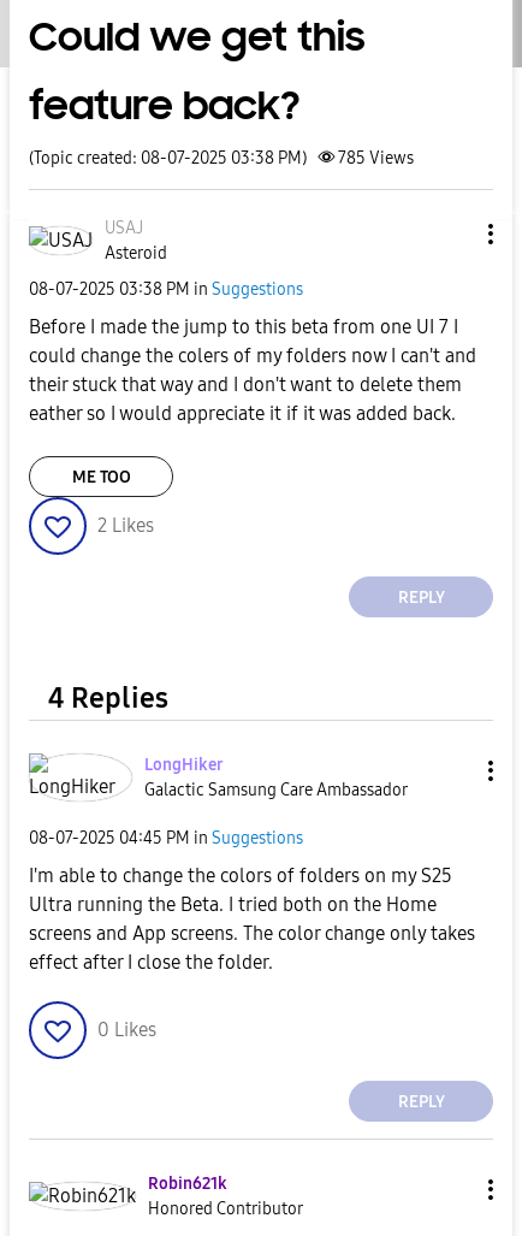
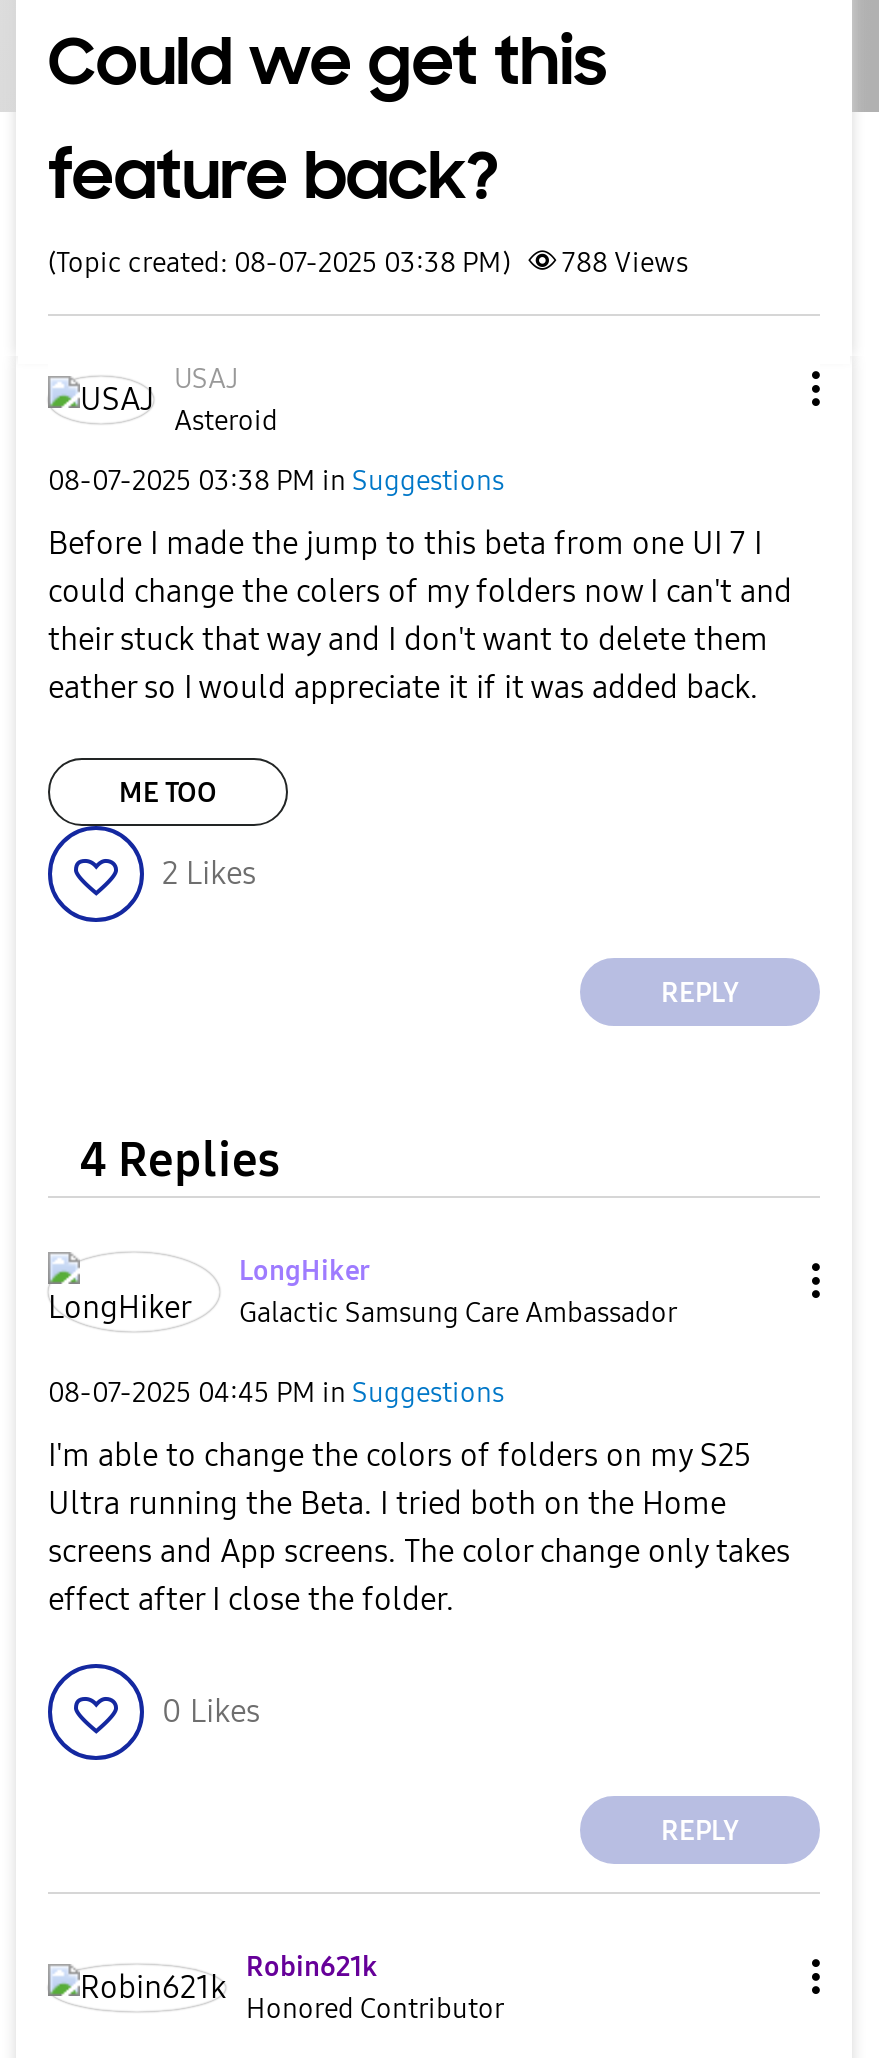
[29,148,414,168] (Topic created: 08-07-2025 03:38 PM) 785 Views -> [48,246,688,280] (Topic created: 08-07-2025 03:38 PM) 788 Views

